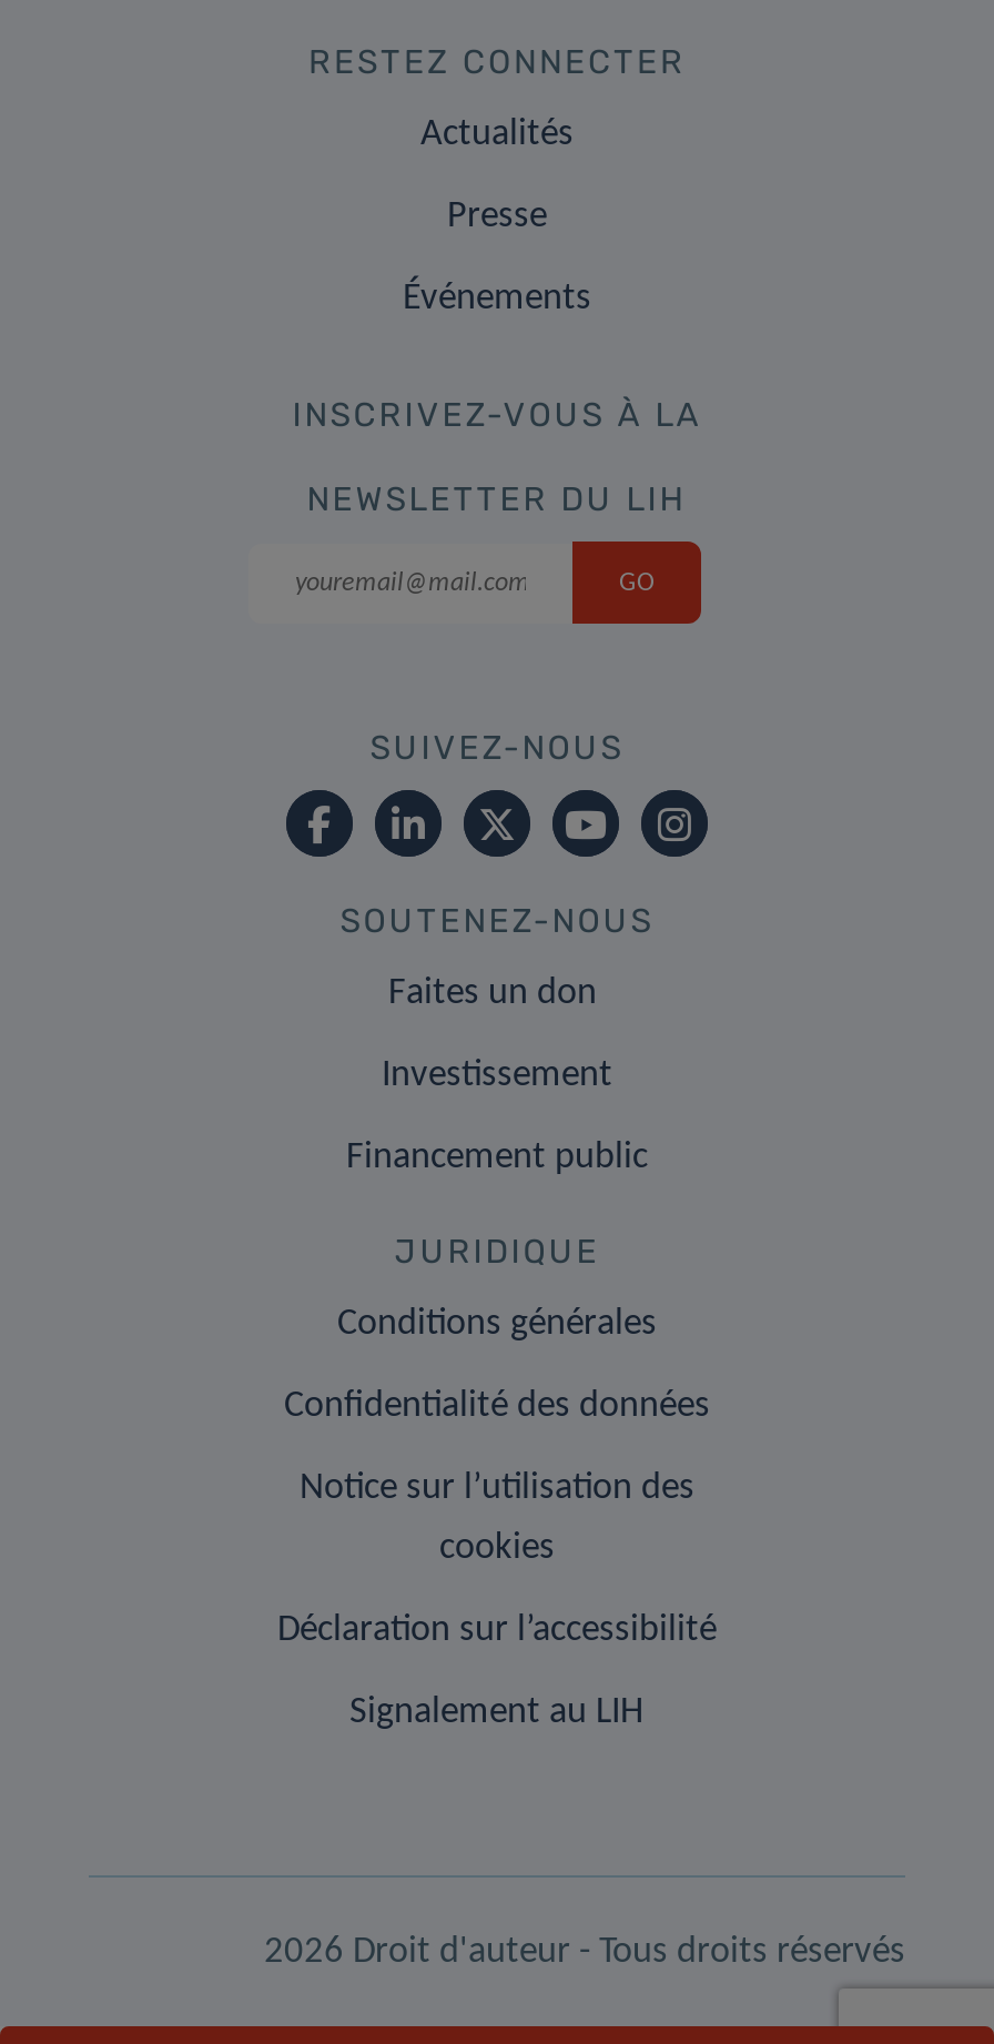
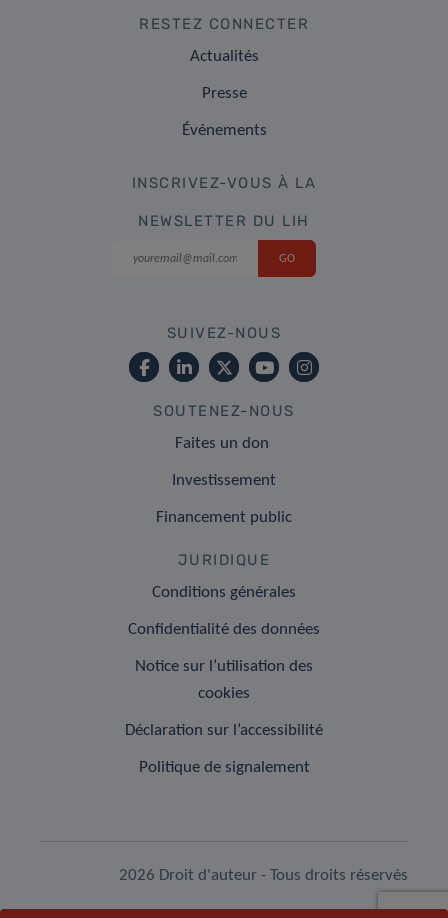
[349,1694,645,1732] Signalement au LIH -> [138,759,309,776] Politique de signalement

